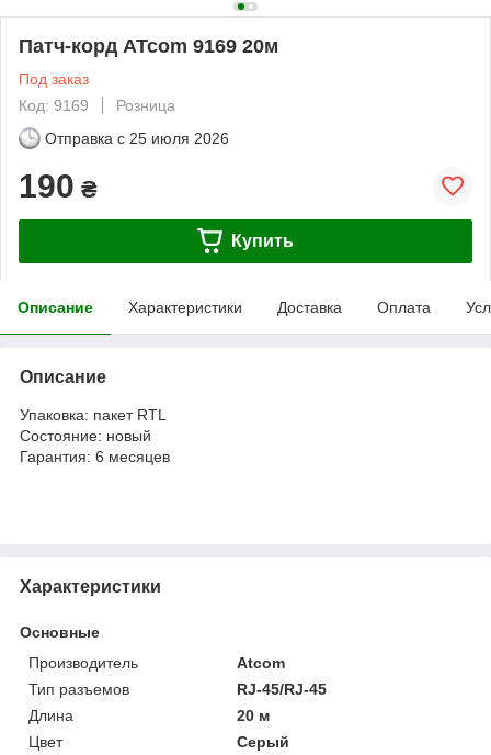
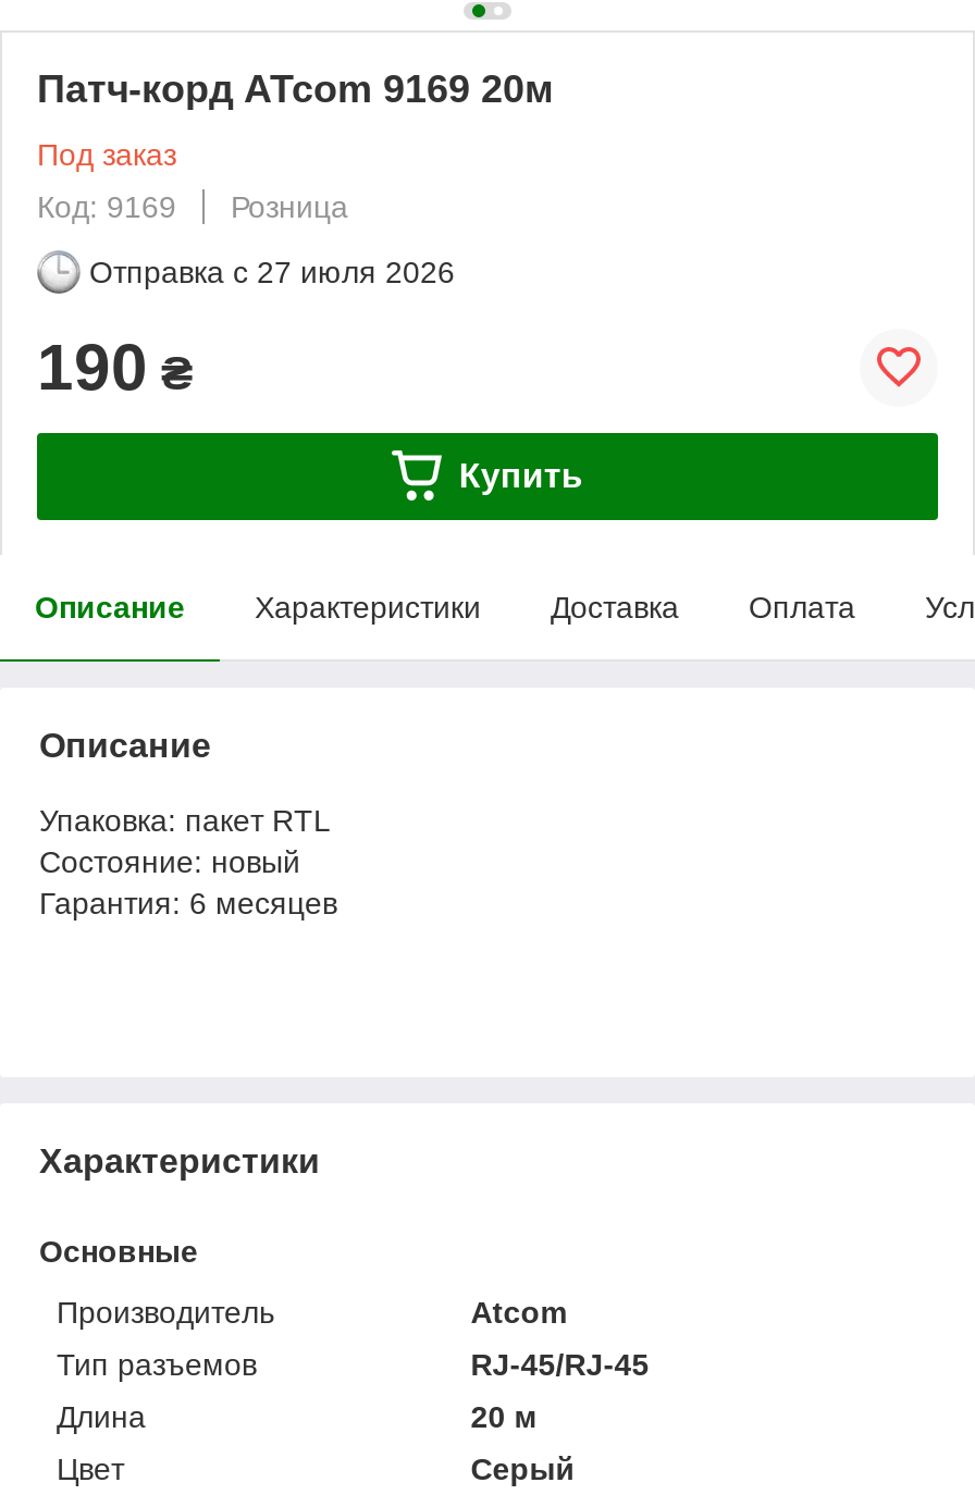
[45,129,229,147] Отправка с 25 июля 2026 -> [89,254,455,289] Отправка с 27 июля 2026

